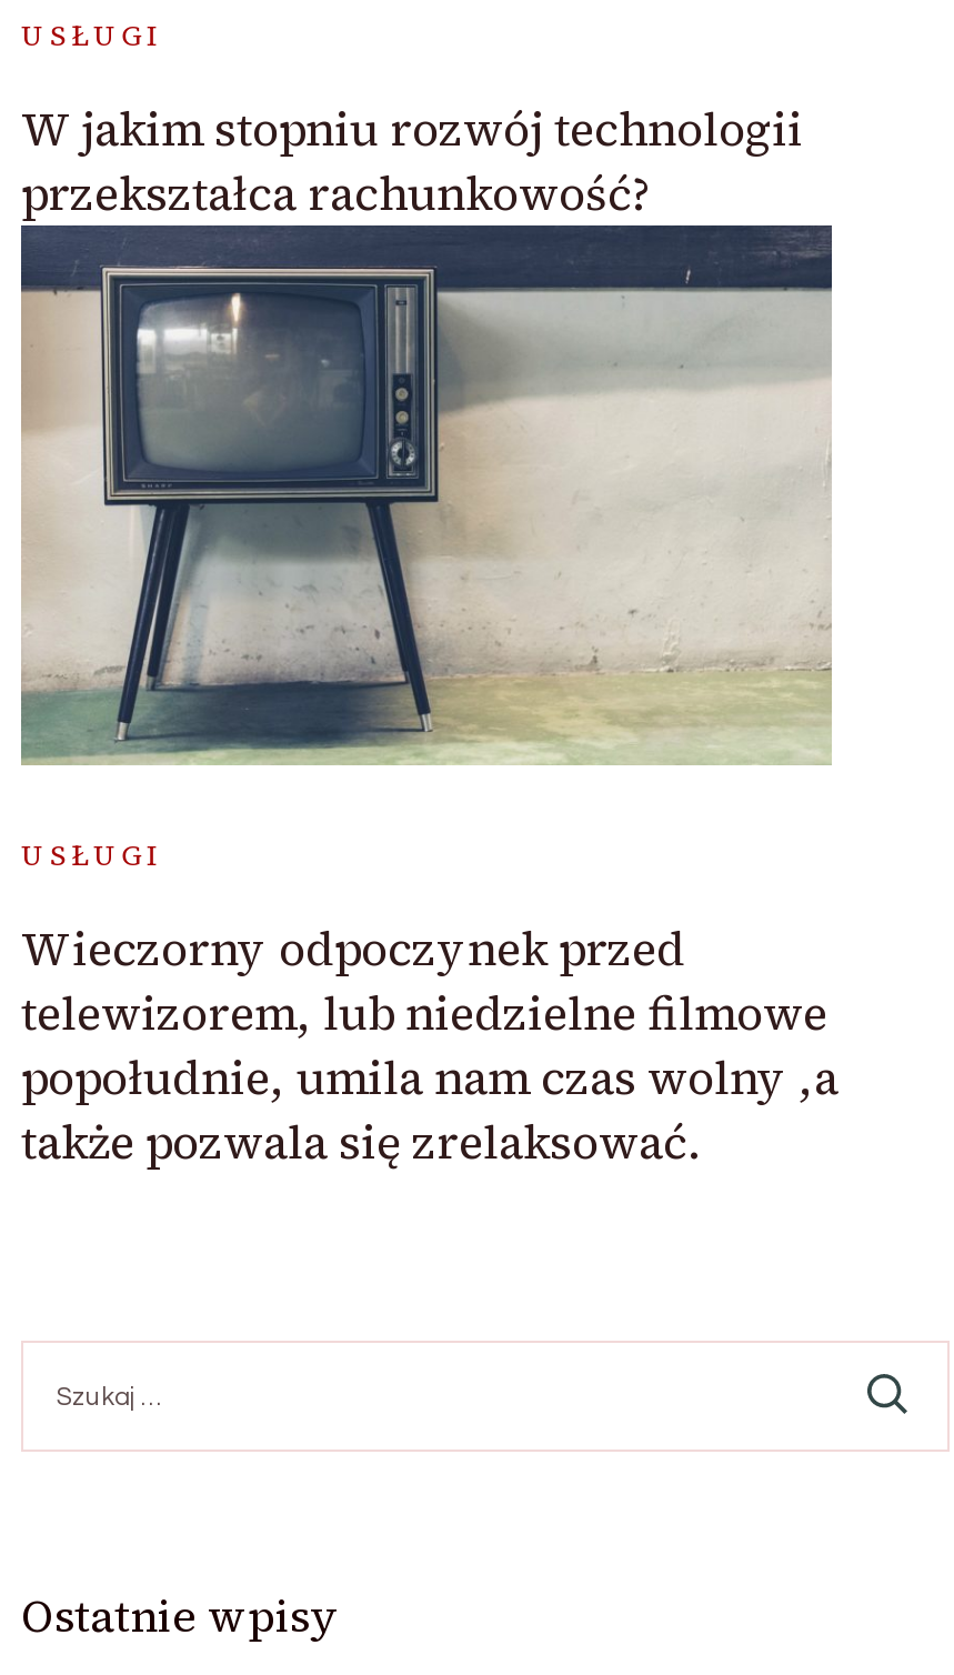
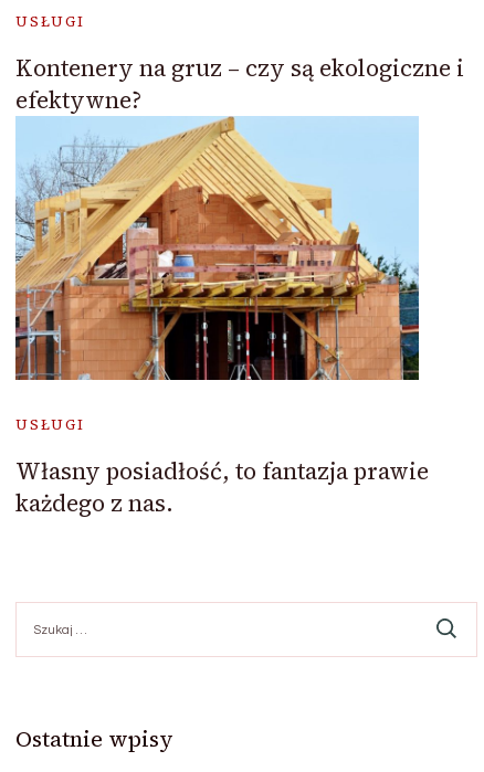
[21,96,803,225] W jakim stopniu rozwój technologii | przekształca rachunkowość? -> [15,52,464,116] Kontenery na gruz – czy są ekologiczne i | efektywne?
[19,222,834,766] [image] -> [14,117,420,381] [image]
[21,917,838,1174] Wieczorny odpoczynek przed | telewizorem, lub niedzielne filmowe | popołudnie, umila nam czas wolny ,a | także pozwala się zrelaksować. -> [15,455,429,519] Własny posiadłość, to fantazja prawie | każdego z nas.

